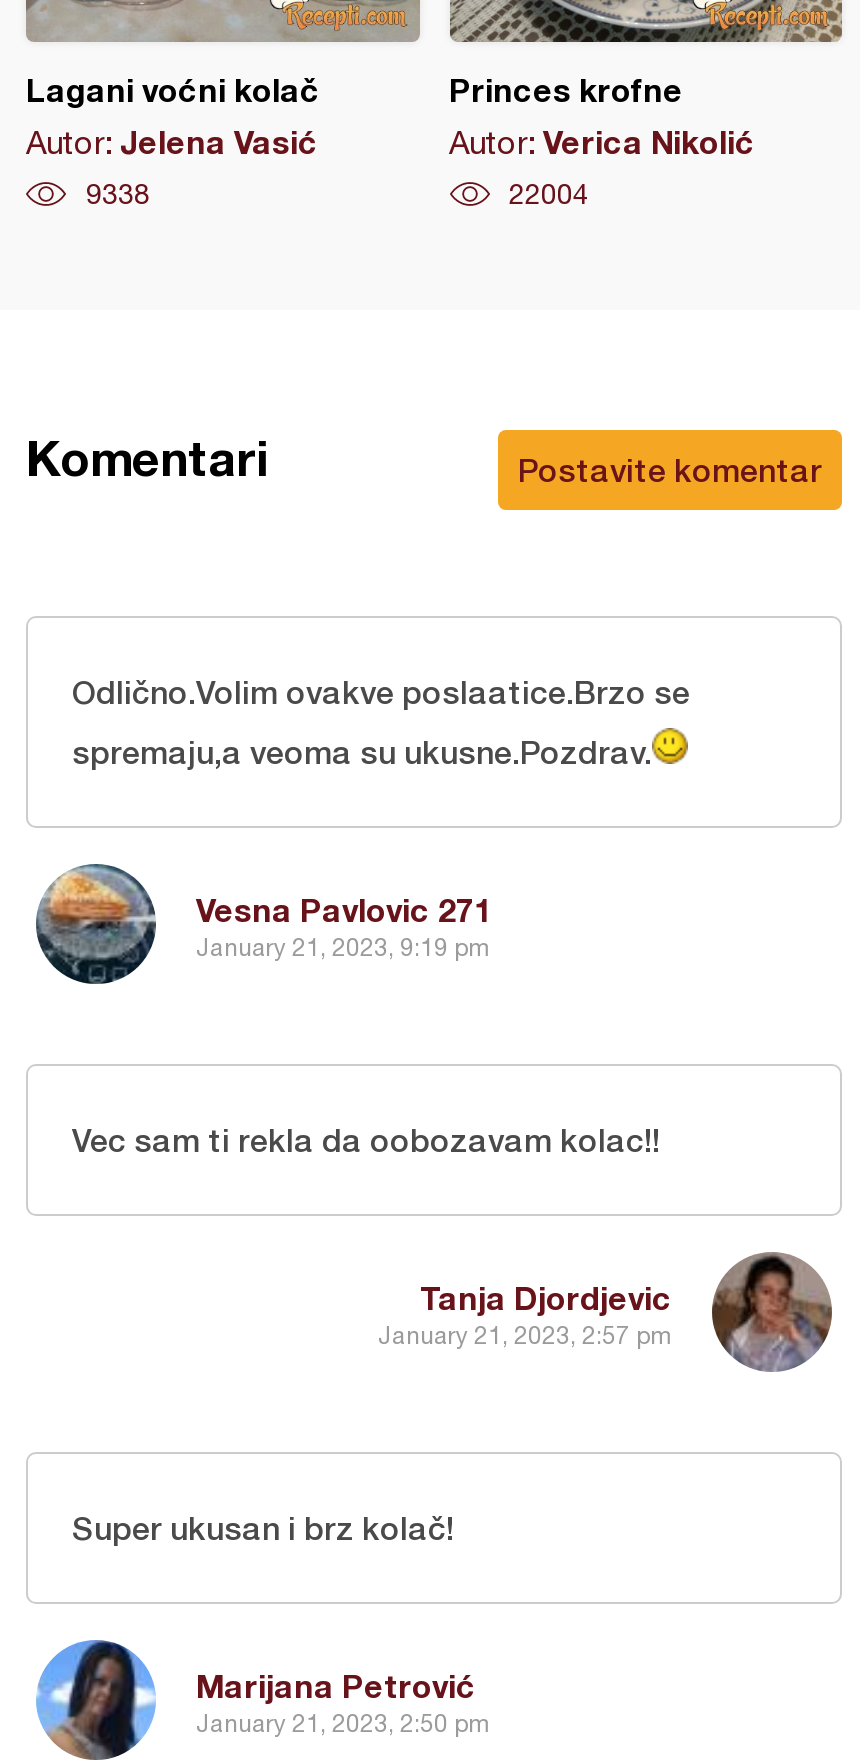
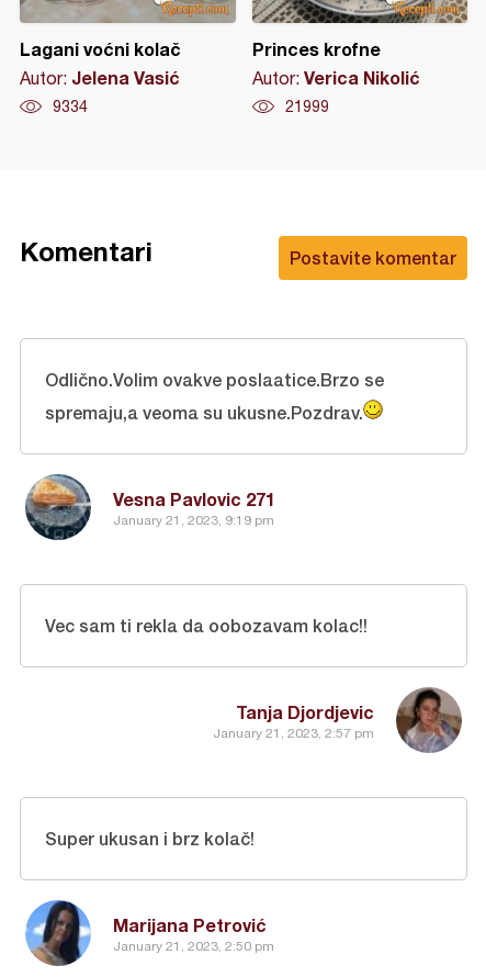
[86,178,150,210] 9338 -> [53,97,88,115] 9334
[509,178,589,210] 22004 -> [285,97,329,115] 21999

